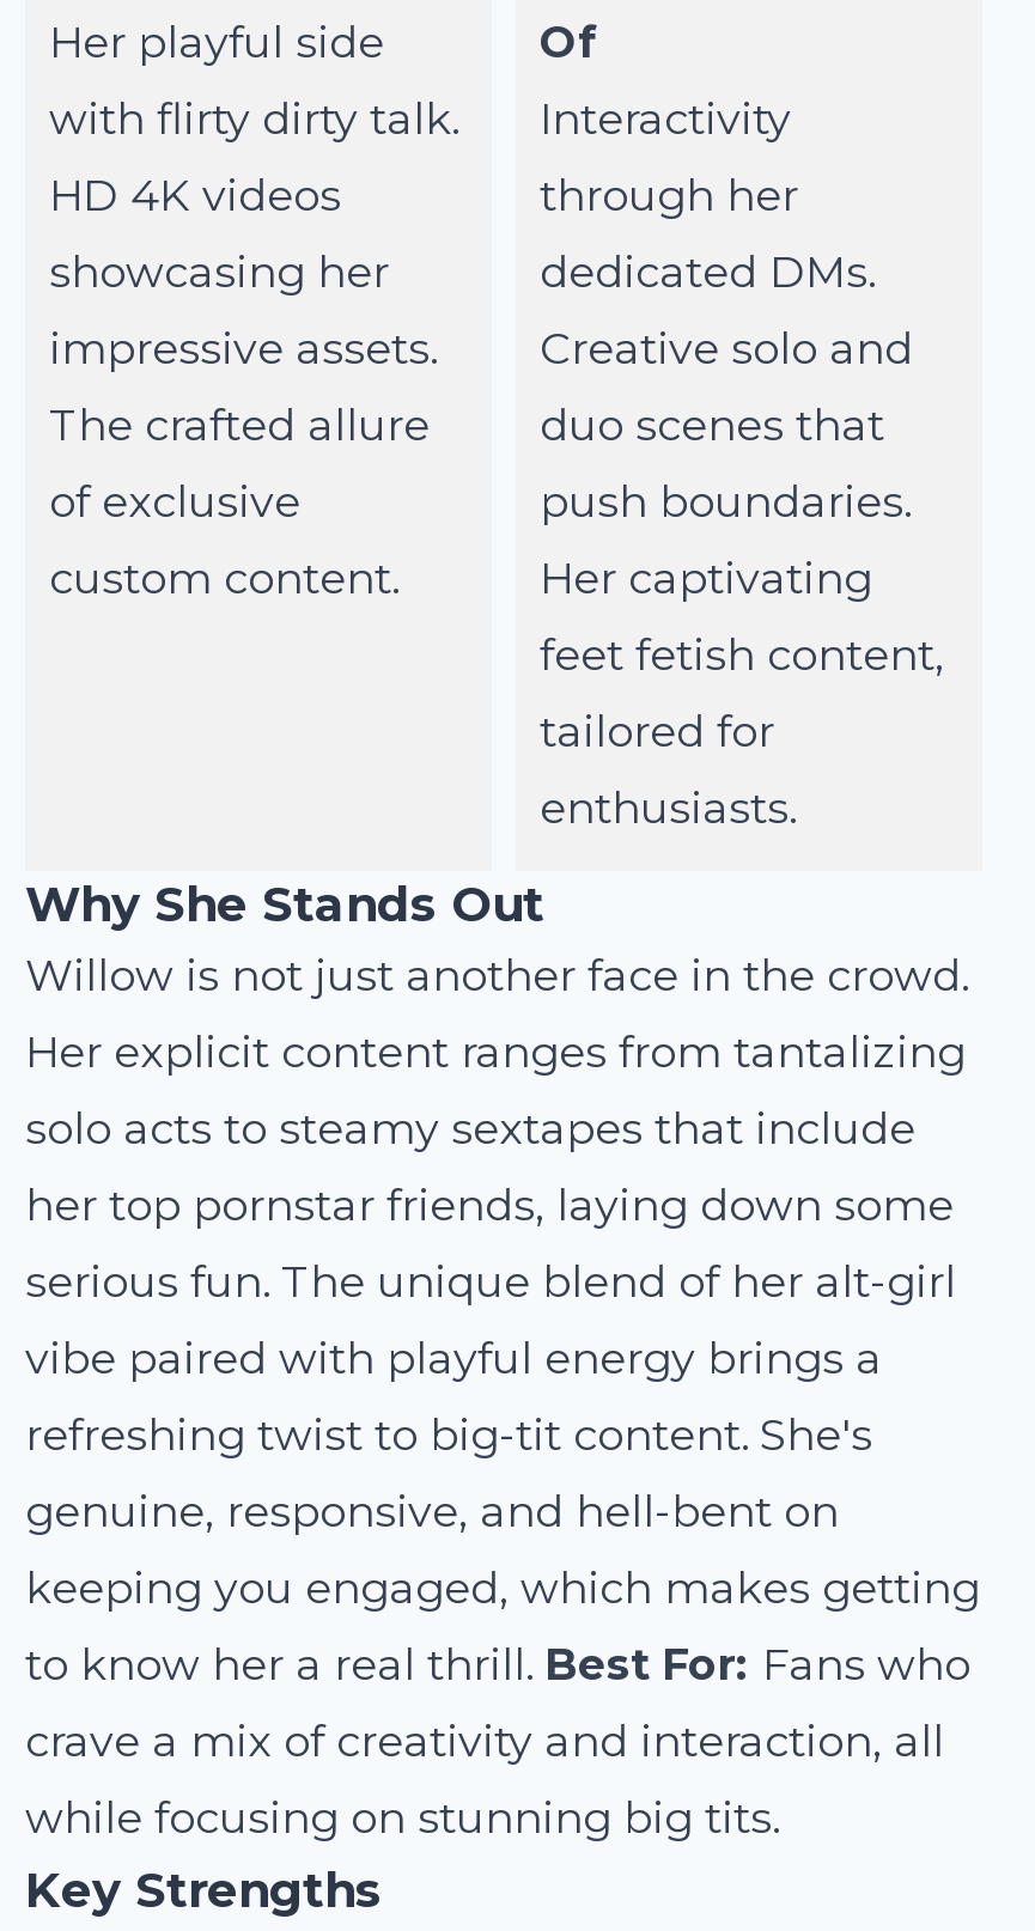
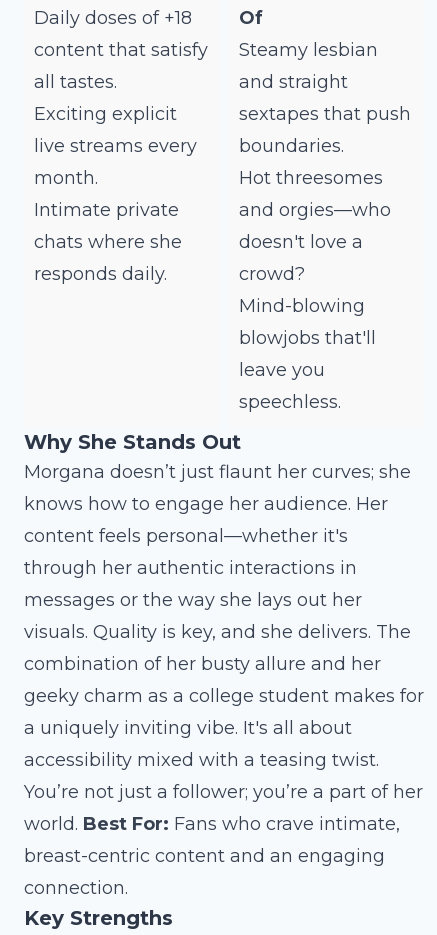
[49,17,458,605] Her playful side | with flirty dirty talk. | HD 4K videos | showcasing her | impressive assets. | The crafted allure | of exclusive | custom content. -> [34,7,208,285] Daily doses of +18 | content that satisfy | all tastes. | Exciting explicit | live streams every | month. | Intimate private | chats where she | responds daily.
[540,93,944,835] Interactivity | through her | dedicated DMs. | Creative solo and | duo scenes that | push boundaries. | Her captivating | feet fetish content, | tailored for | enthusiasts. -> [239,39,411,413] Steamy lesbian | and straight | sextapes that push | boundaries. | Hot threesomes | and orgies—who | doesn't love a | crowd? | Mind-blowing | blowjobs that'll | leave you | speechless.
[25,950,980,1845] Willow is not just another face in the crowd. | Her explicit content ranges from tantalizing | solo acts to steamy sextapes that include | her top pornstar friends, laying down some | serious fun. The unique blend of her alt-girl | vibe paired with playful energy brings a | refreshing twist to big-tit content. She's | genuine, responsive, and hell-bent on | keeping you engaged, which makes getting | to know her a real thrill. Best For: Fans who | crave a mix of creativity and interaction, all | while focusing on stunning big tits. -> [24,461,424,899] Morgana doesn’t just flaunt her curves; she | knows how to engage her audience. Her | content feels personal—whether it's | through her authentic interactions in | messages or the way she lays out her | visuals. Quality is key, and she delivers. The | combination of her busty allure and her | geeky charm as a college student makes for | a uniquely inviting vibe. It's all about | accessibility mixed with a teasing twist. | You’re not just a follower; you’re a part of her | world. Best For: Fans who crave intimate, | breast-centric content and an engaging | connection.

